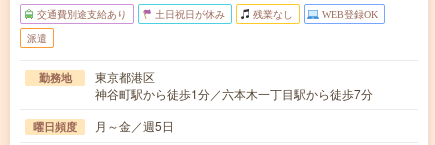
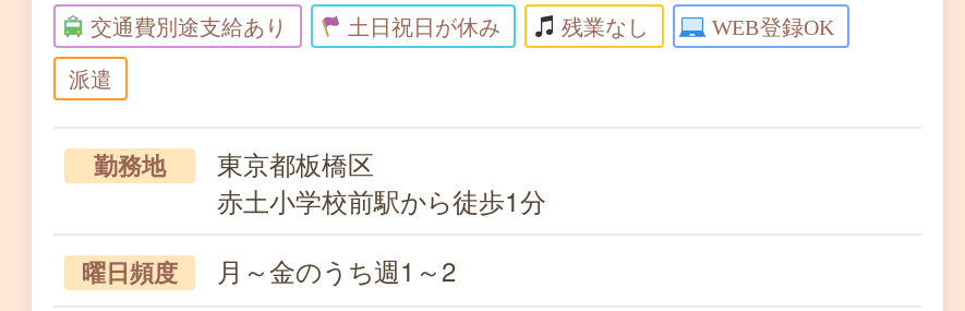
[95,68,373,102] 東京都港区 | 神谷町駅から徒歩1分／六本木一丁目駅から徒歩7分 -> [217,144,546,218] 東京都板橋区 | 赤土小学校前駅から徒歩1分
[95,117,174,134] 月～金／週5日 -> [217,251,457,288] 月～金のうち週1～2

